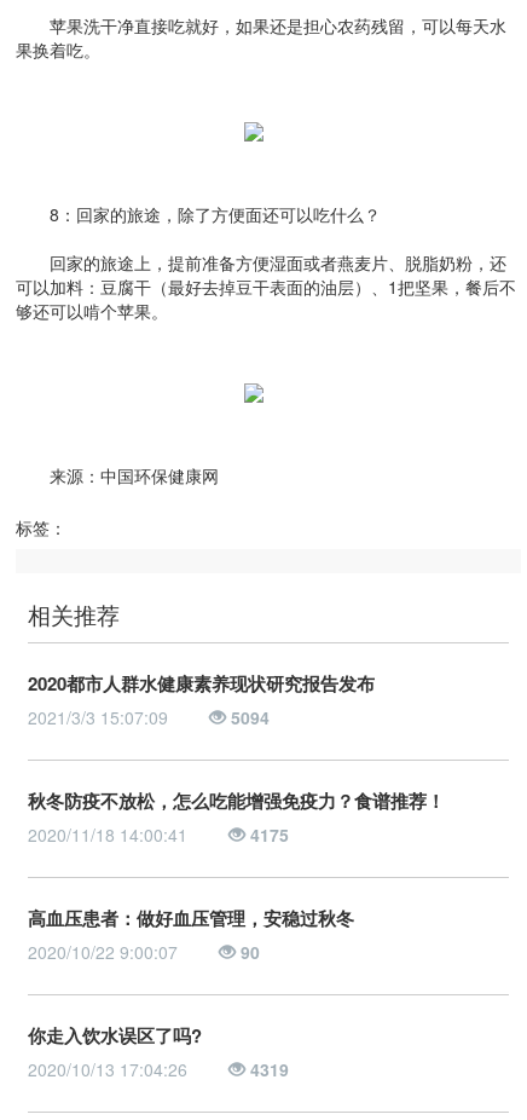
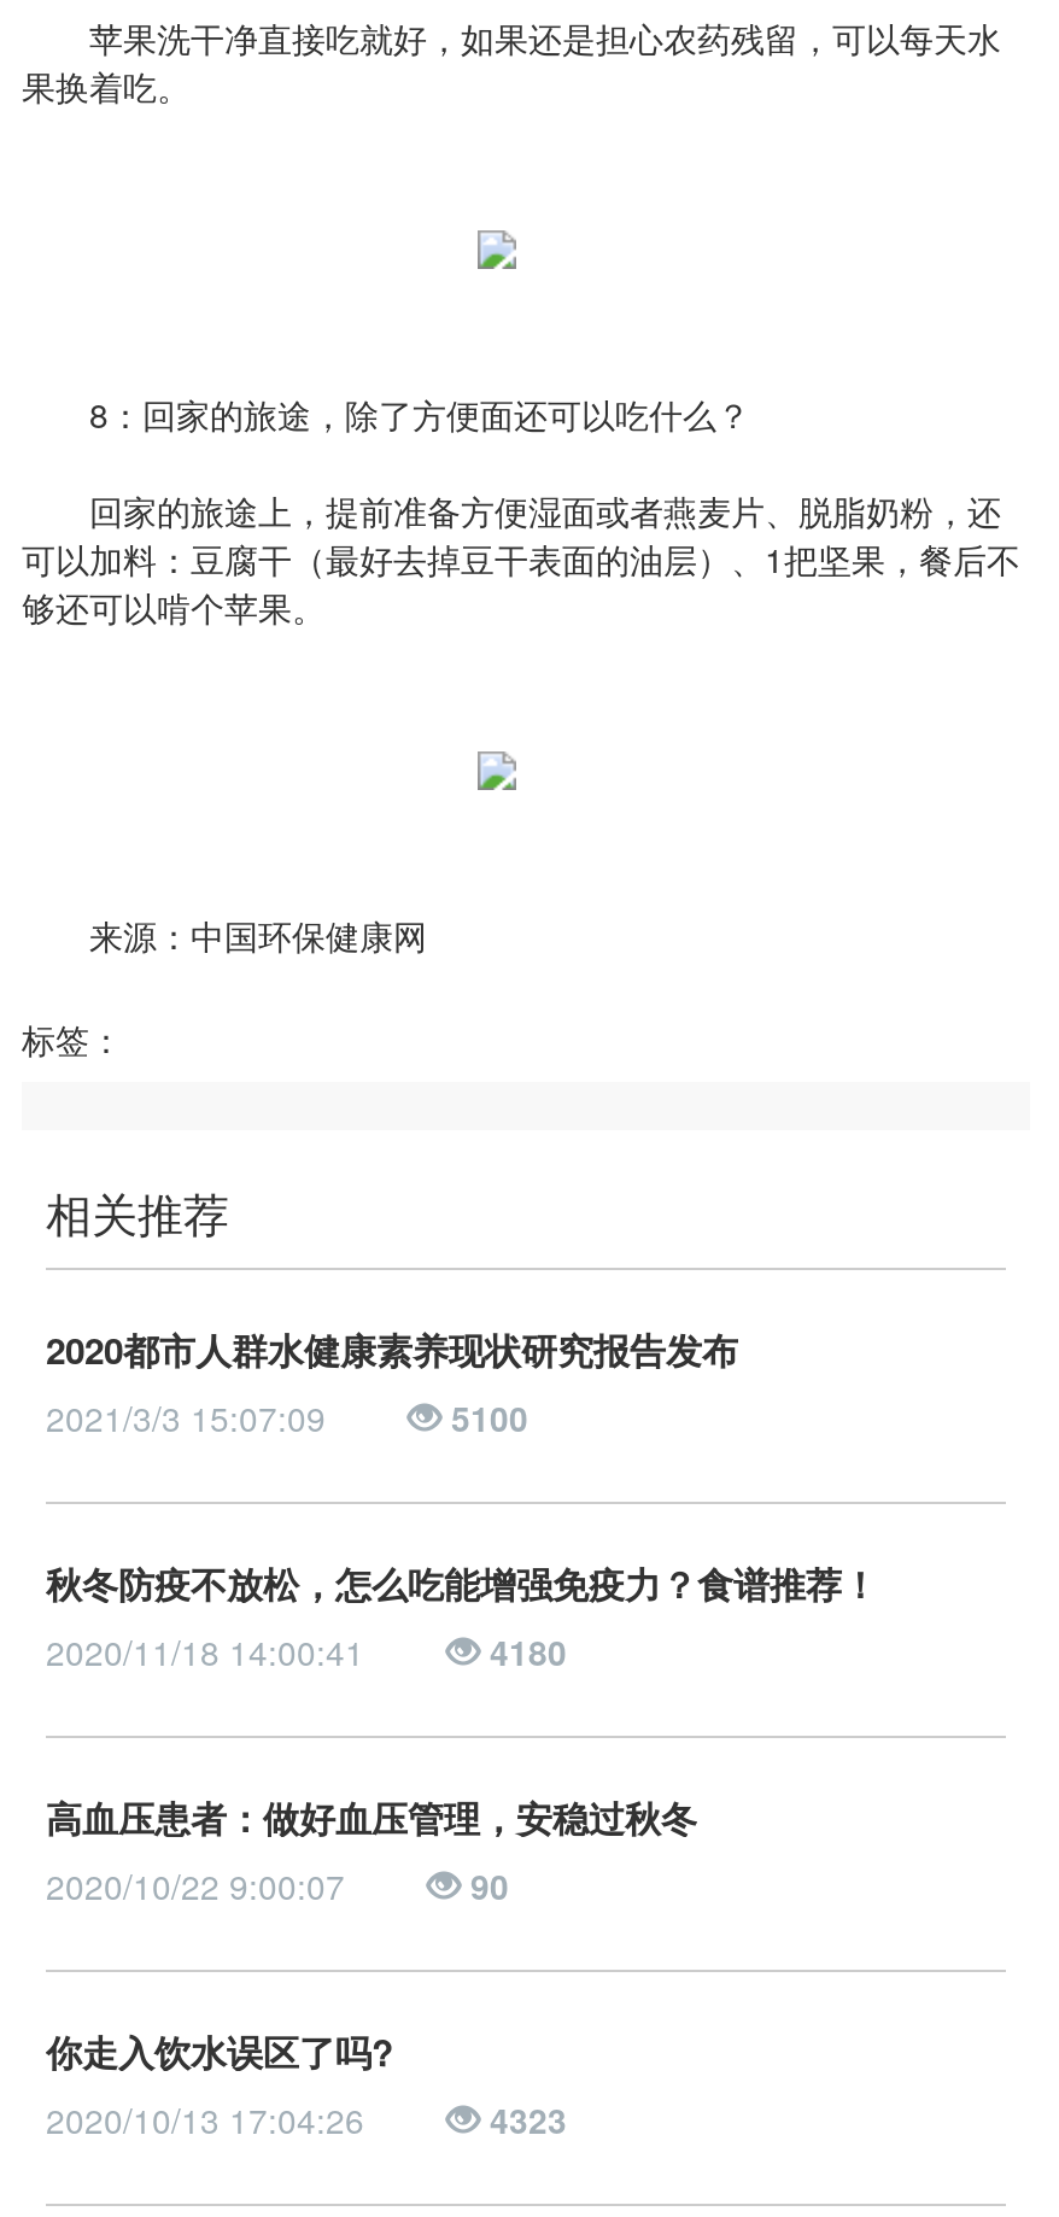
[231,705,270,729] 5094 -> [451,1393,528,1441] 5100
[250,822,289,847] 4175 -> [490,1627,567,1675] 4180
[250,1057,289,1081] 4319 -> [490,2095,567,2143] 4323

